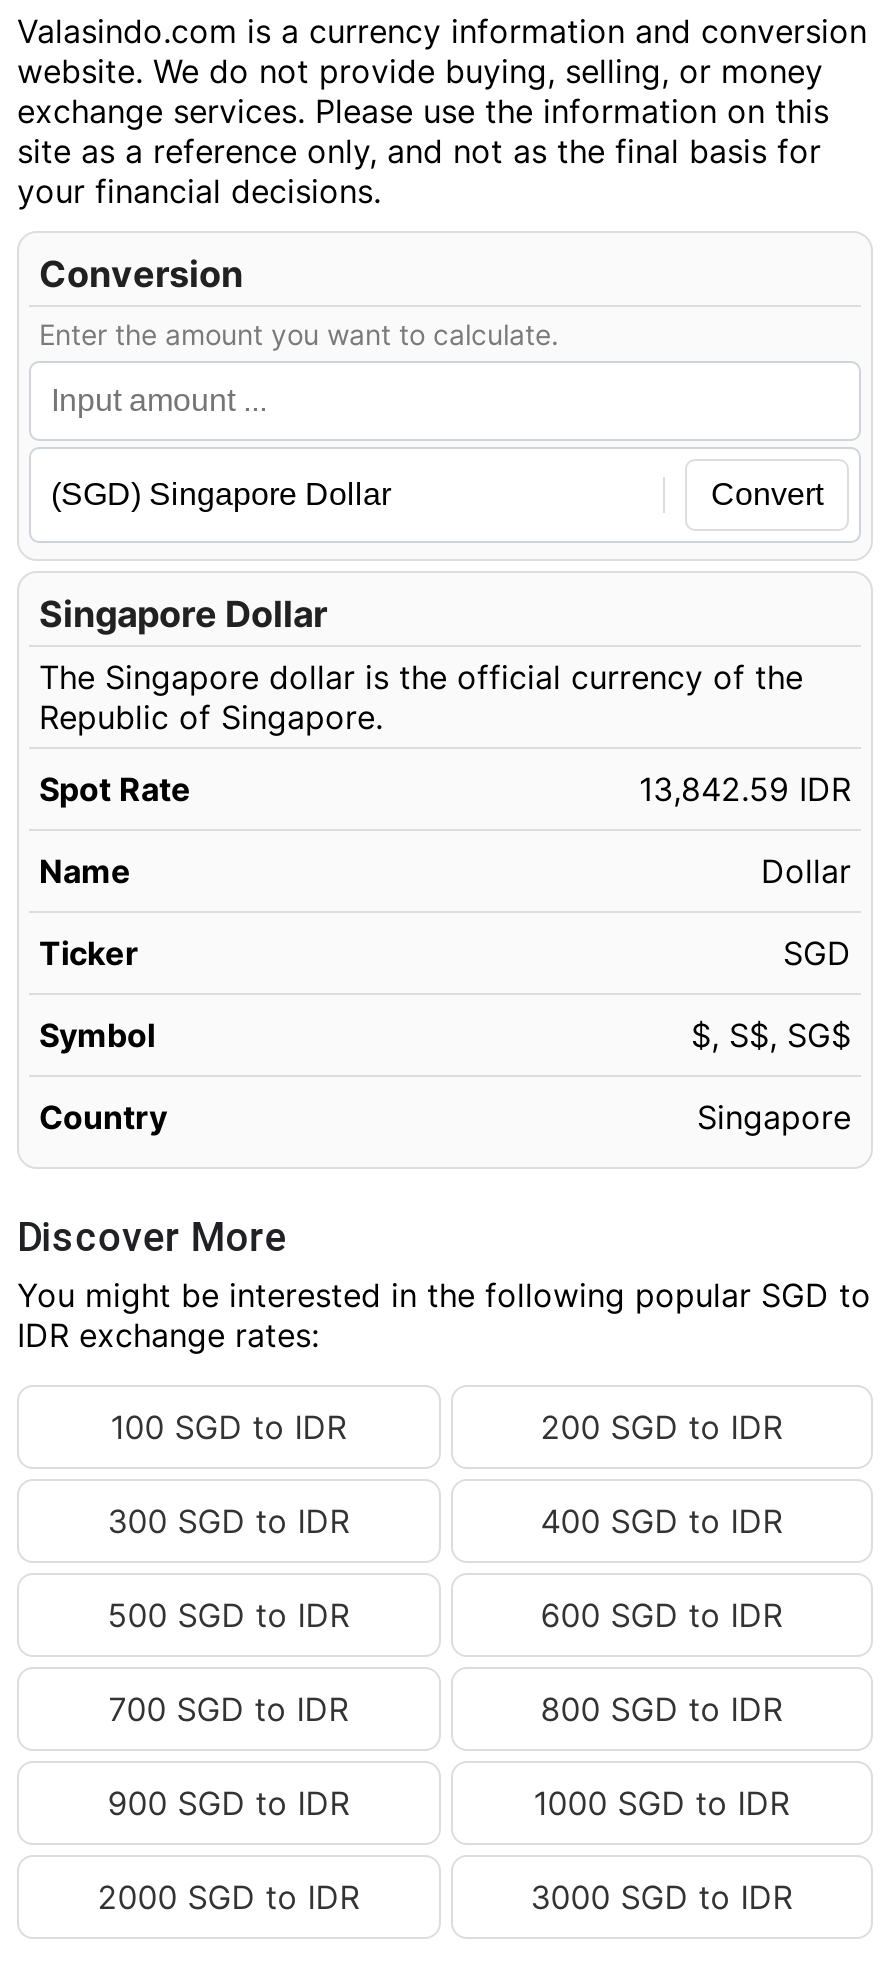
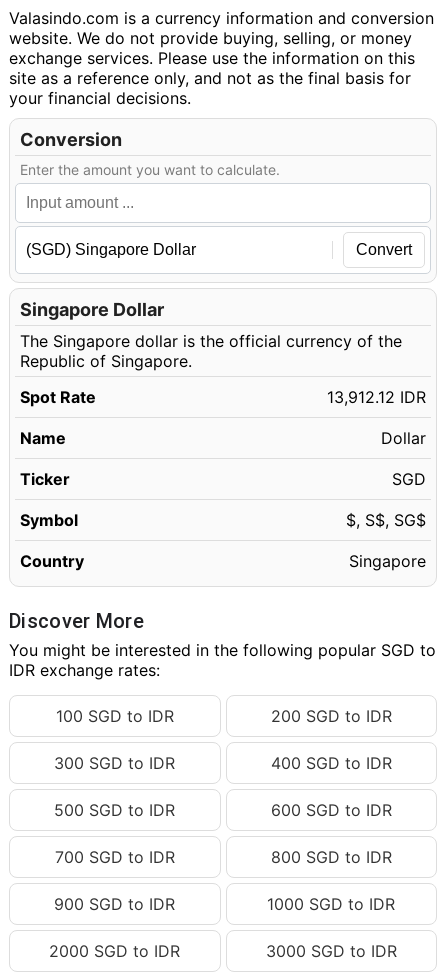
[639,769,851,809] 13,842.59 IDR -> [327,387,426,407] 13,912.12 IDR

